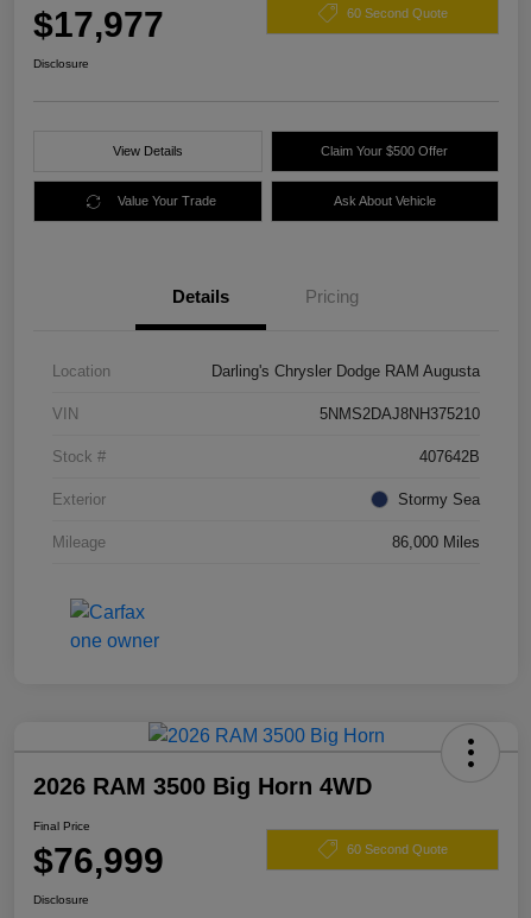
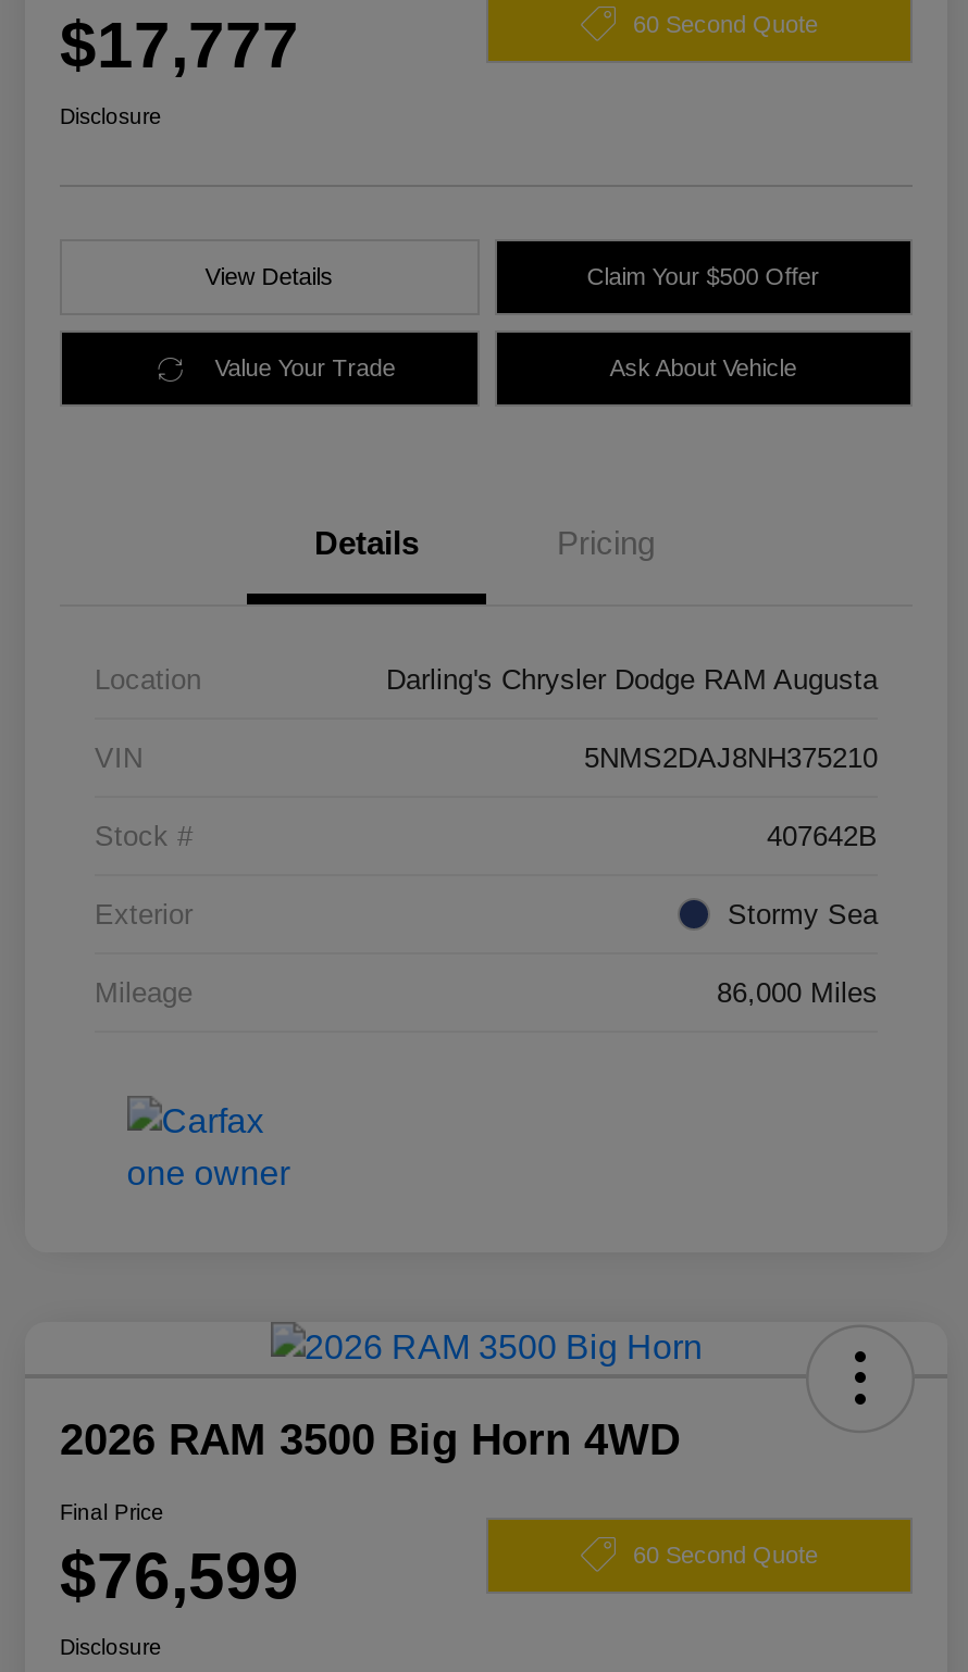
[33,5,164,44] $17,977 -> [60,9,299,80] $17,777
[33,841,164,880] $76,999 -> [60,1539,299,1611] $76,599

